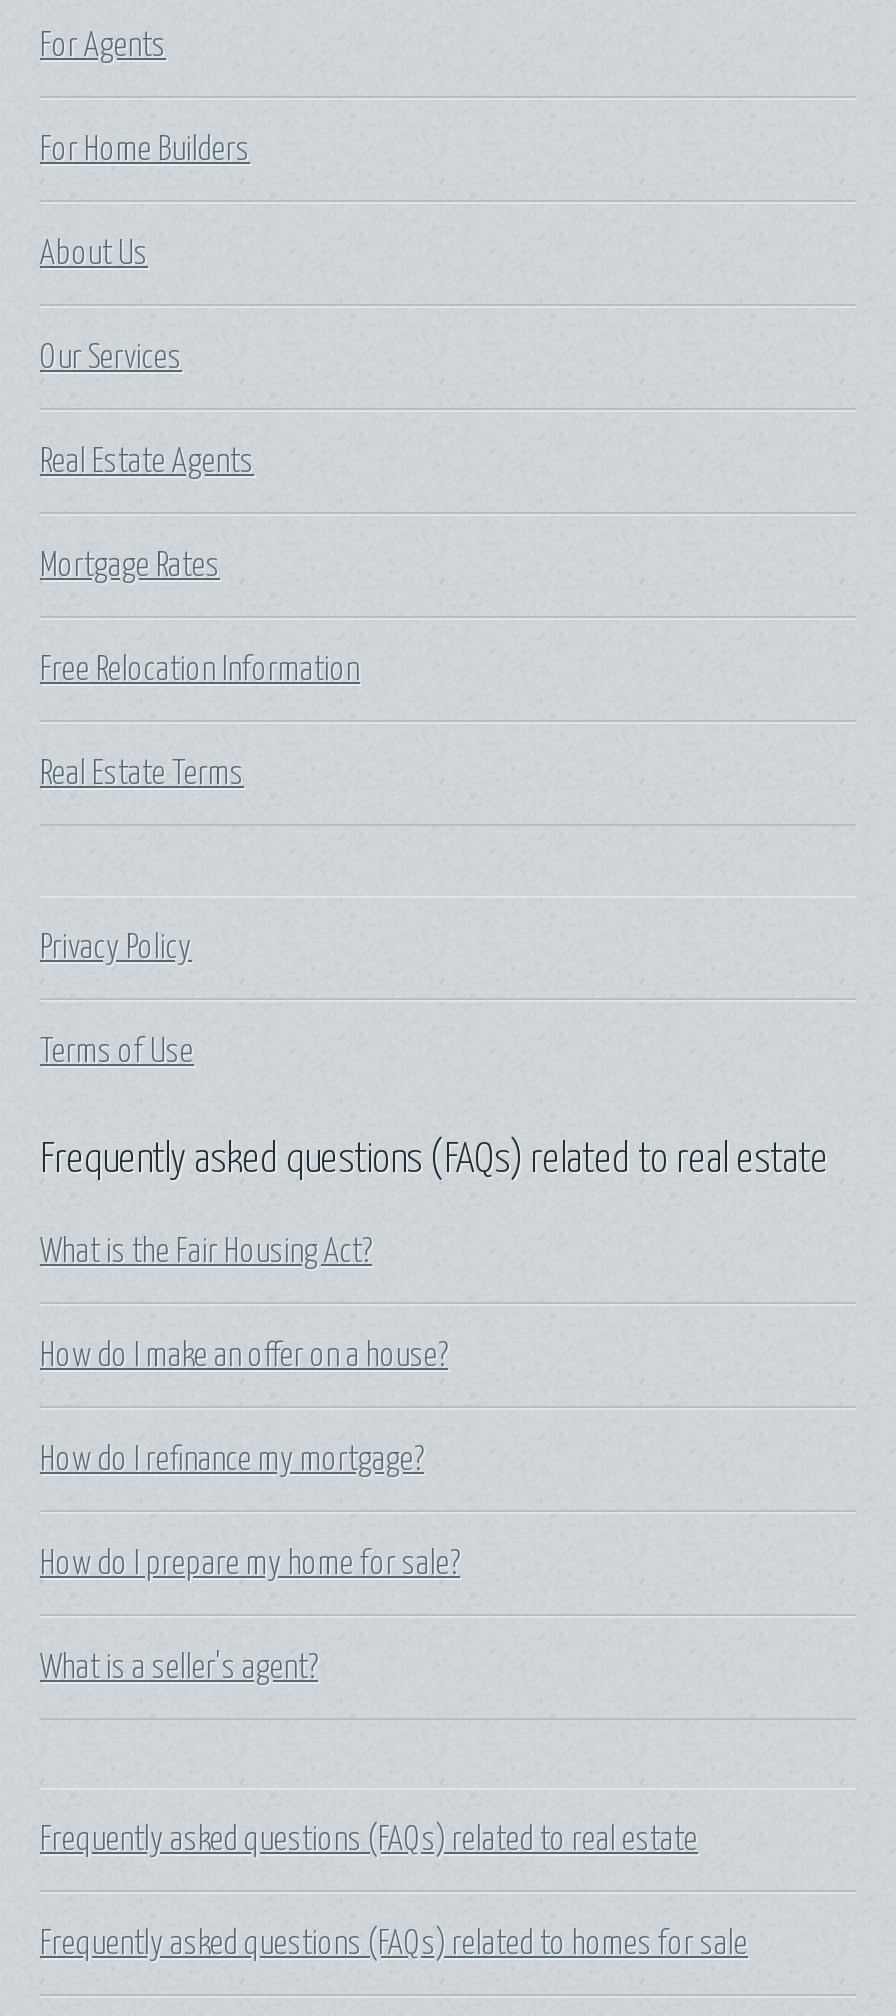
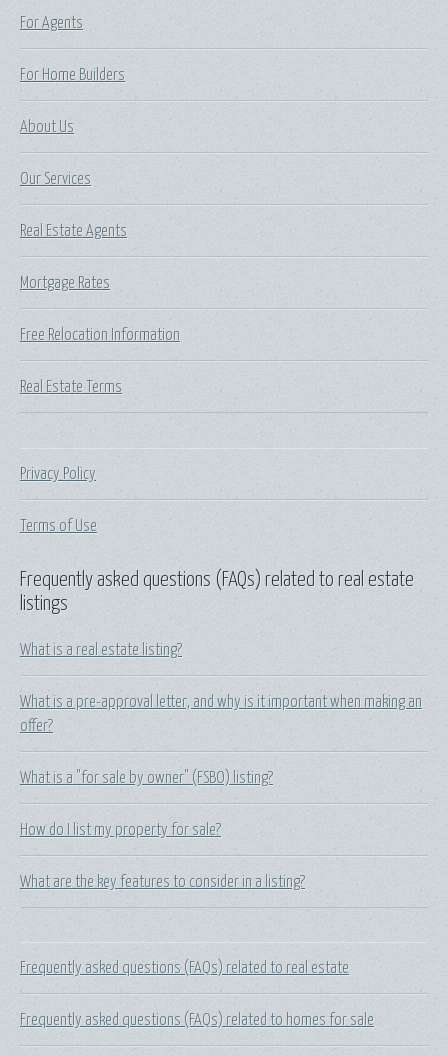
[40,1236,460,1684] What is the Fair Housing Act? | How do I make an offer on a house? | How do I refinance my mortgage? | How do I prepare my home for sale? | What is a seller's agent? -> [20,594,422,890] listings | What is a real estate listing? | What is a pre-approval letter, and why is it important when making an | offer? | What is a "for sale by owner" (FSBO) listing? | How do I list my property for sale? | What are the key features to consider in a listing?

